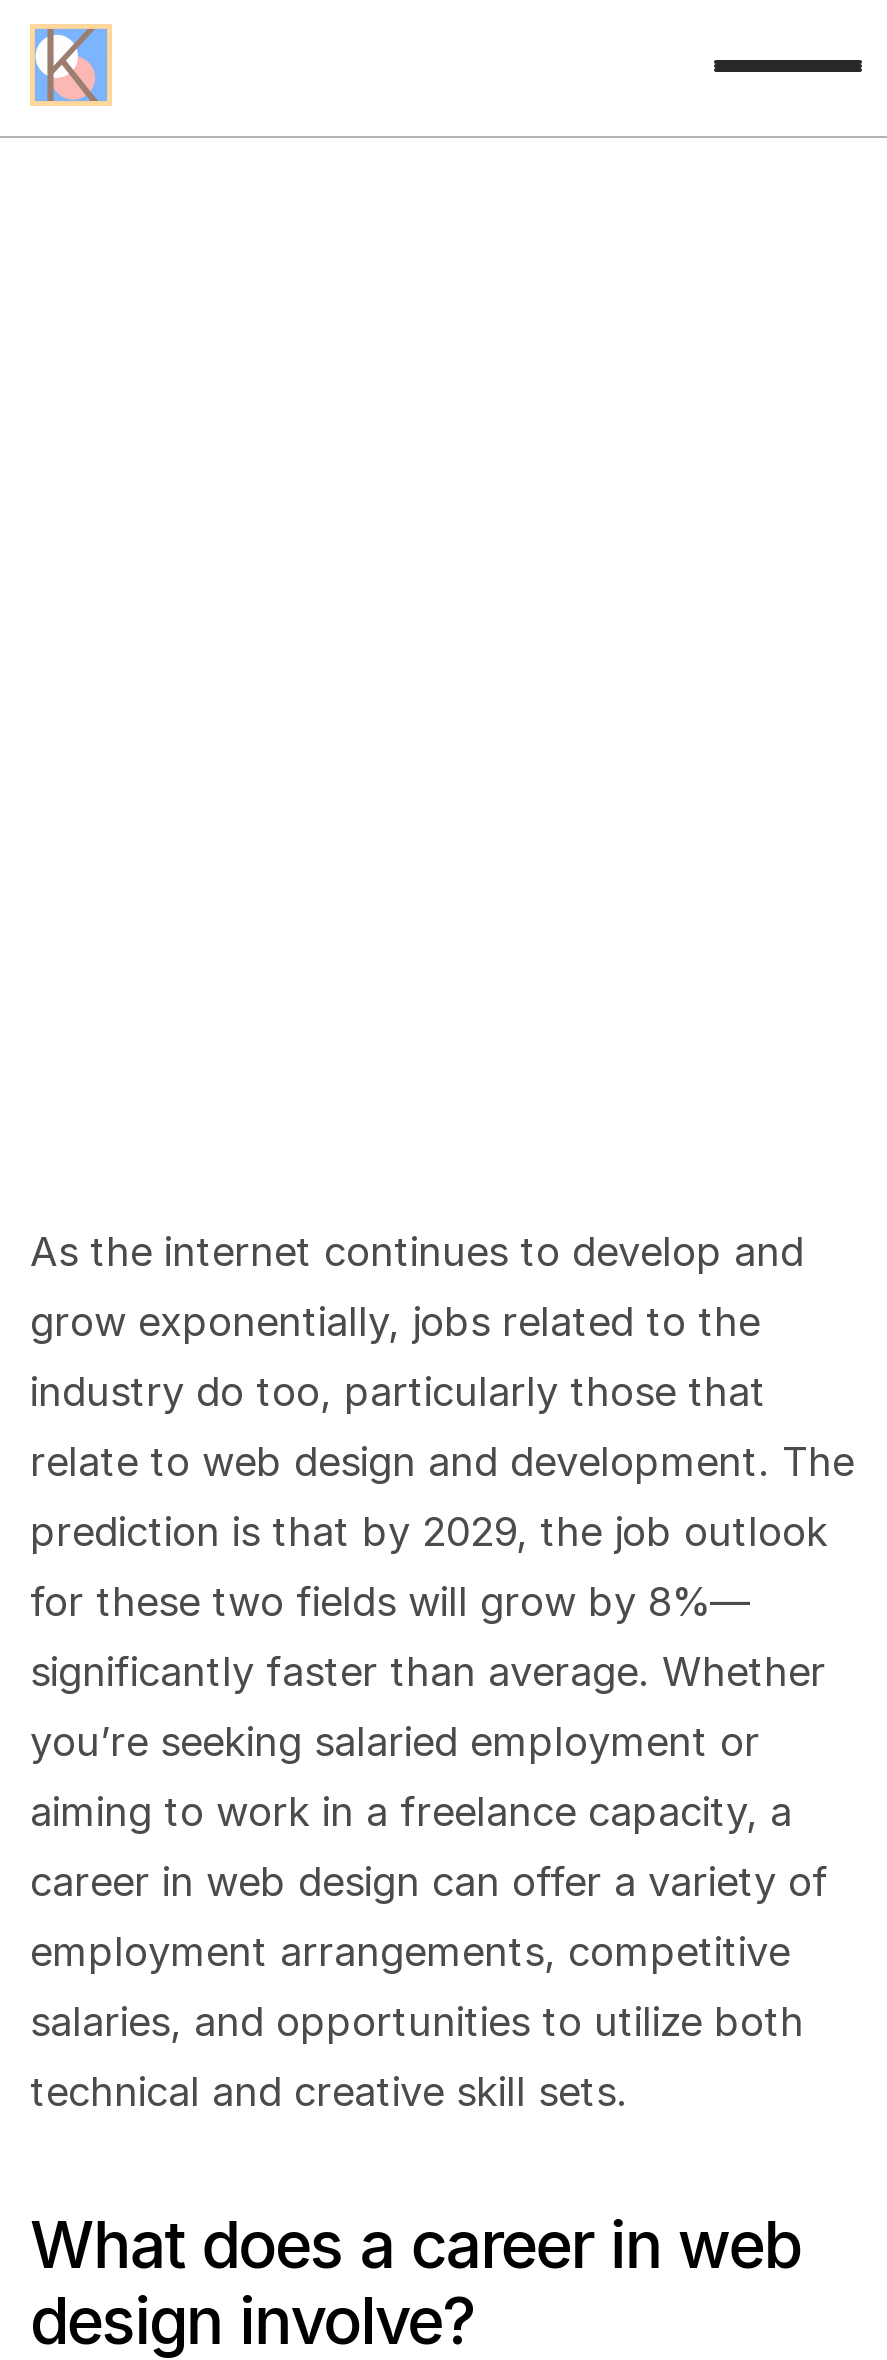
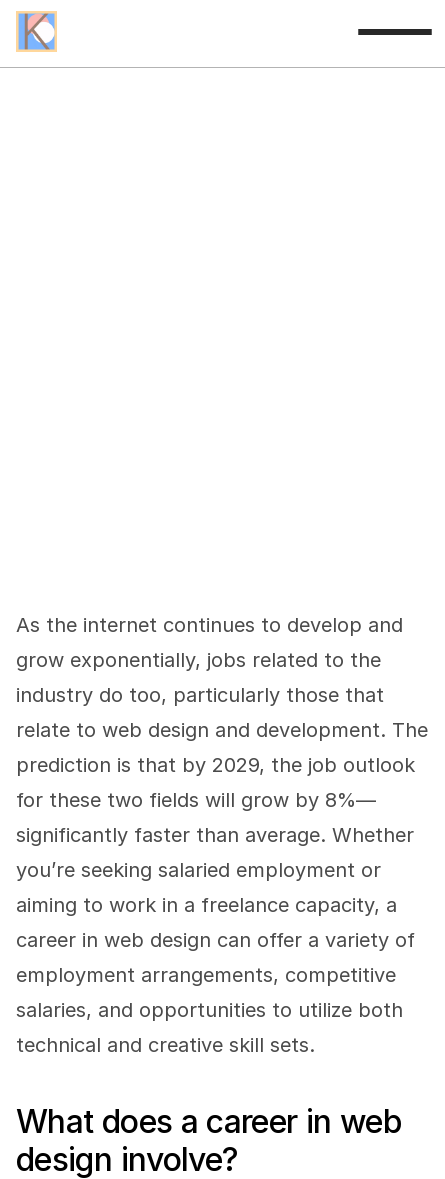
[34,28,108,100] [image] -> [18,14,54,50] [image]

